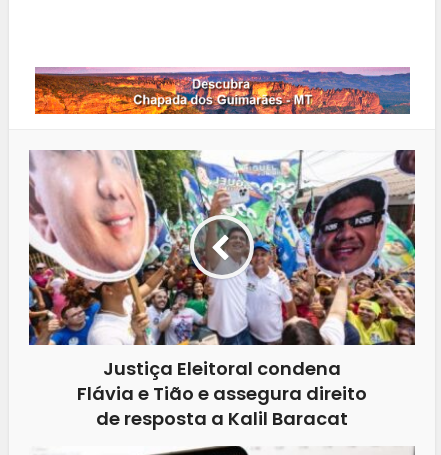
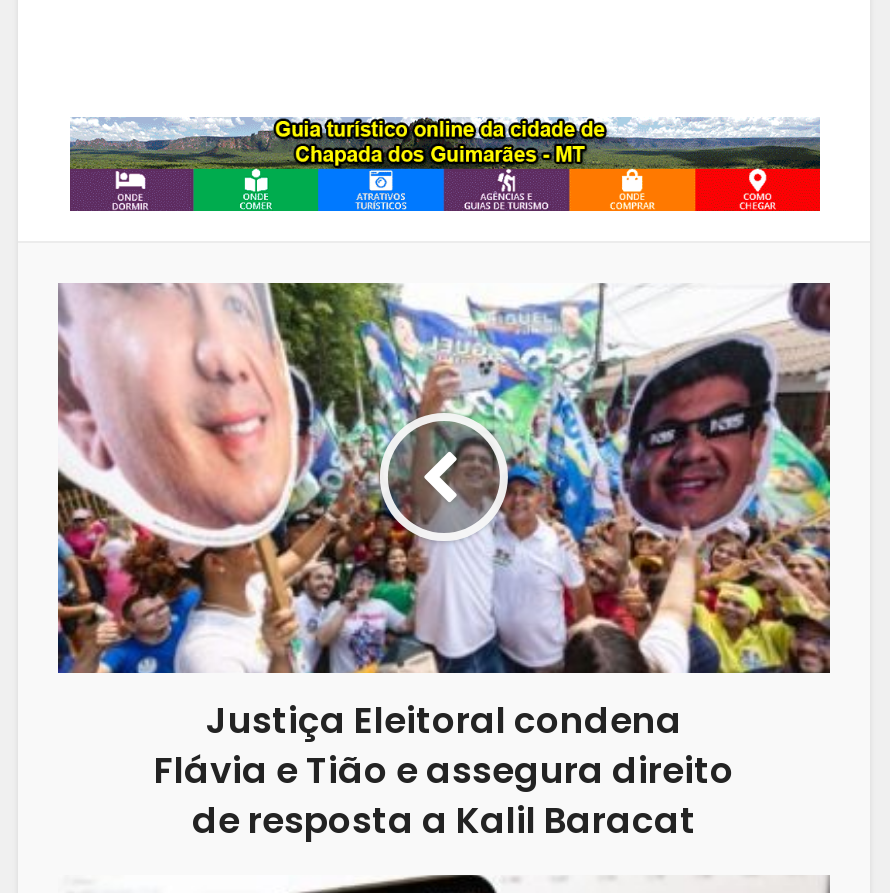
[34,67,411,115] [image] -> [68,115,822,213] [image]

